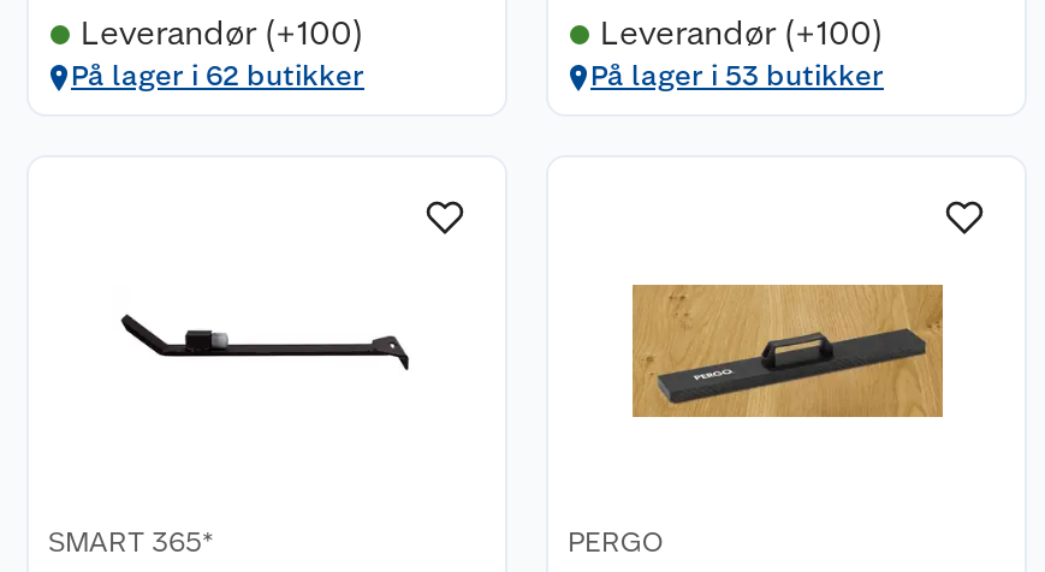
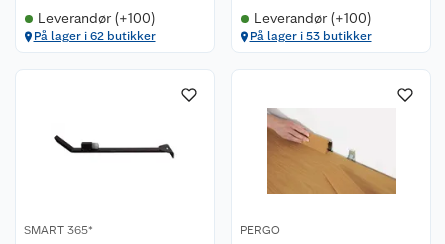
[633,249,945,455] [image] -> [266,107,397,195] [image]

